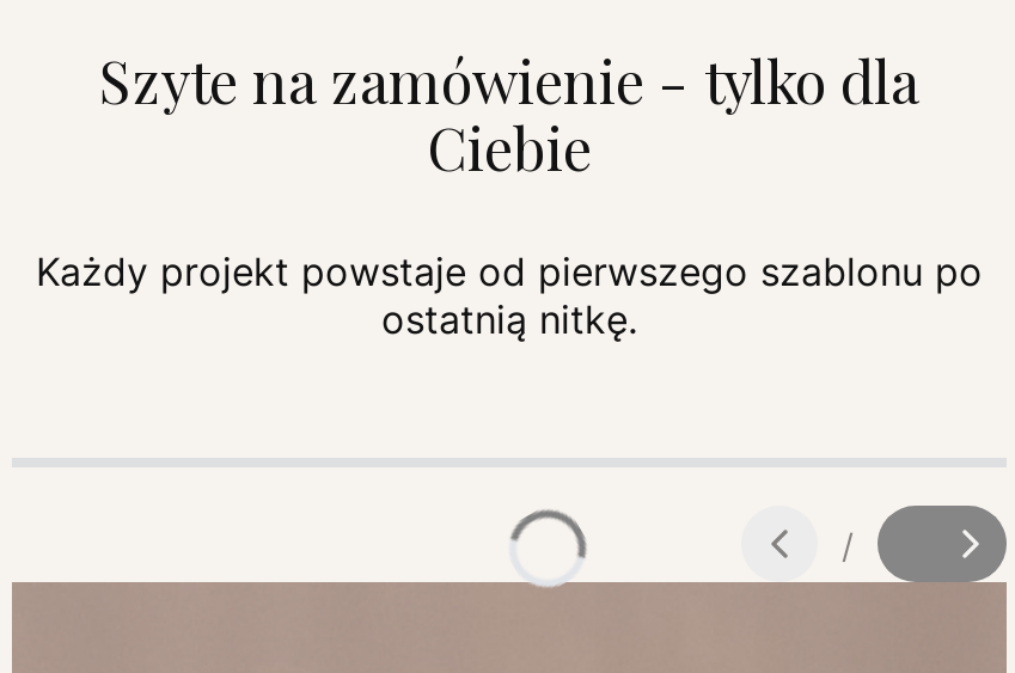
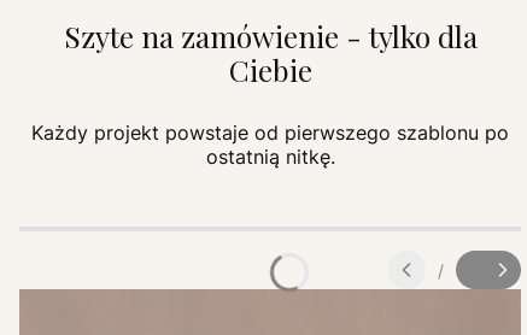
[509,508,588,589] [image] -> [269,253,309,293] [image]

